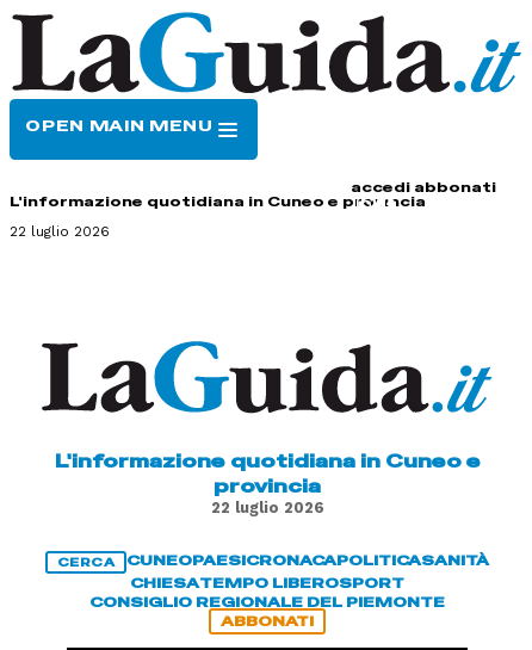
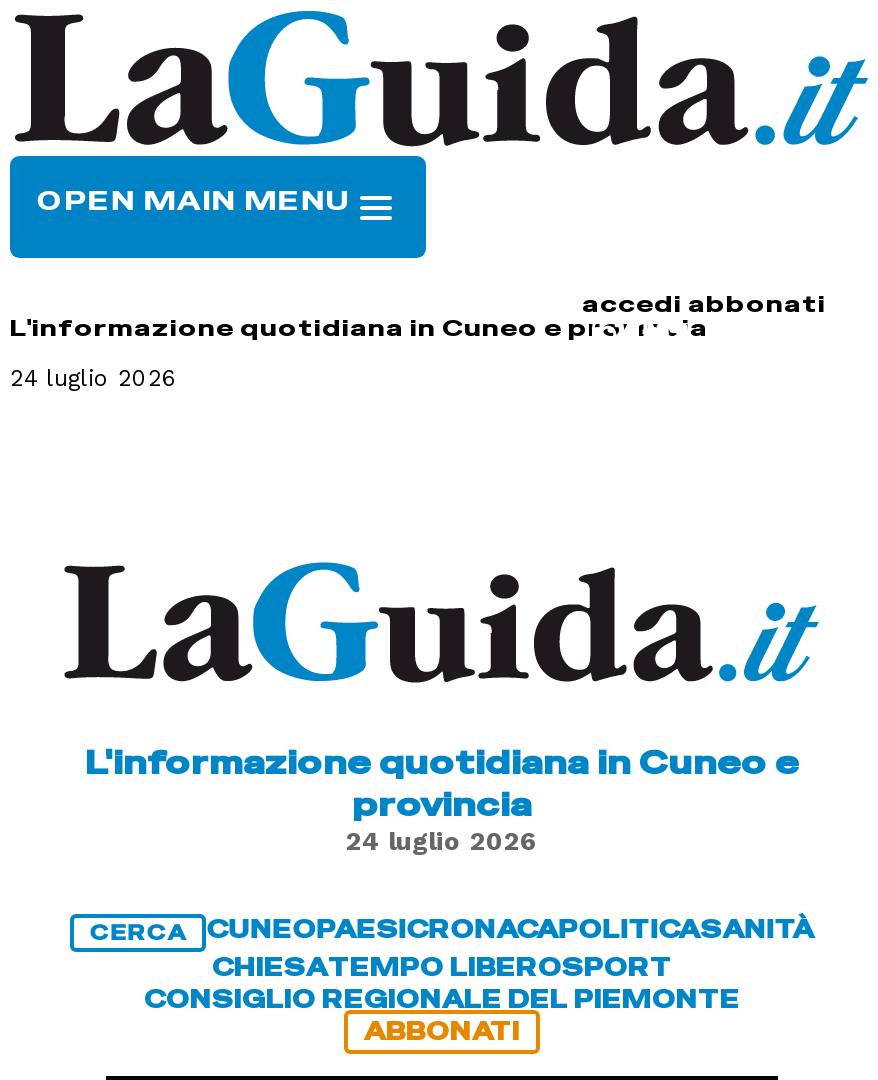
[10,223,110,240] 22 luglio 2026 -> [10,364,178,392] 24 luglio 2026
[211,498,324,516] 22 luglio 2026 -> [346,826,538,856] 24 luglio 2026

